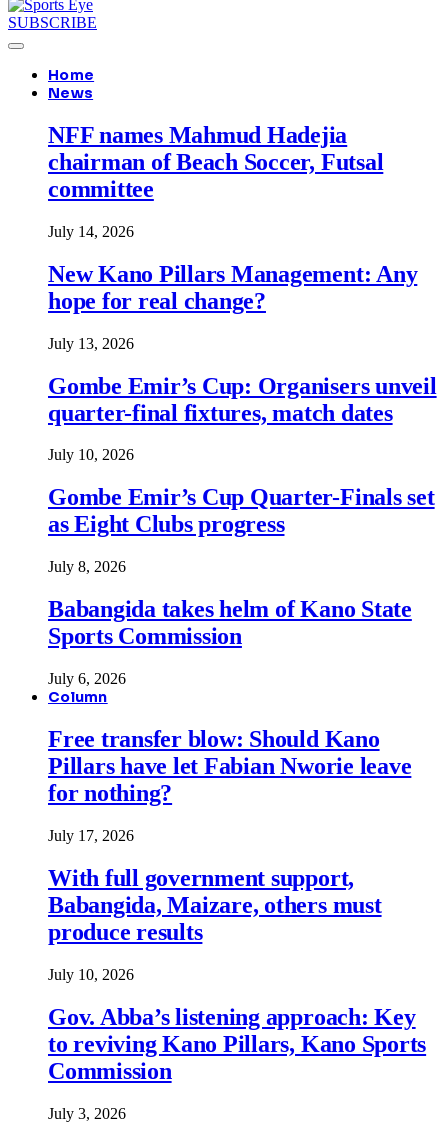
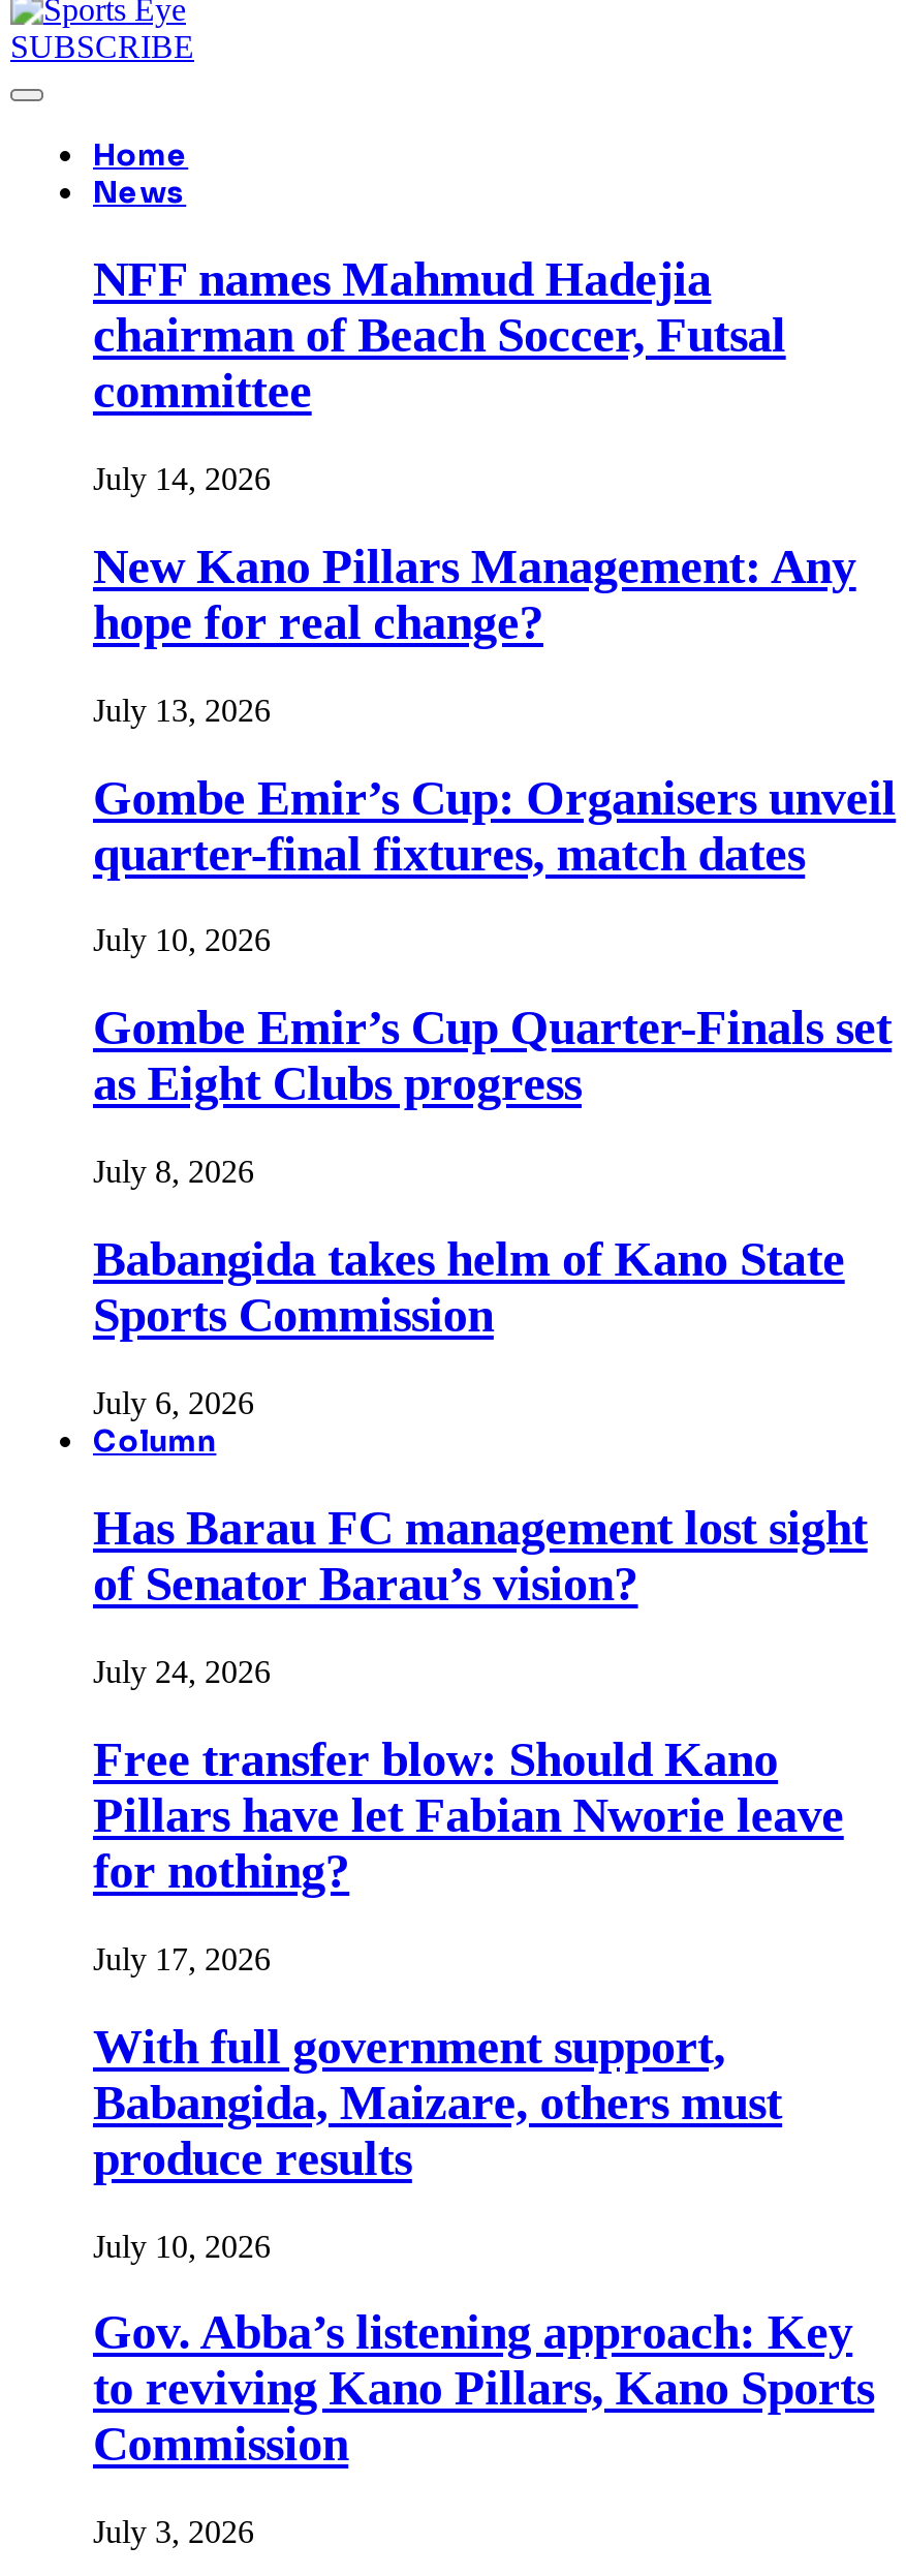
none -> [93,1501,867,1689] Has Barau FC management lost sight | of Senator Barau’s vision? | July 24, 2026

